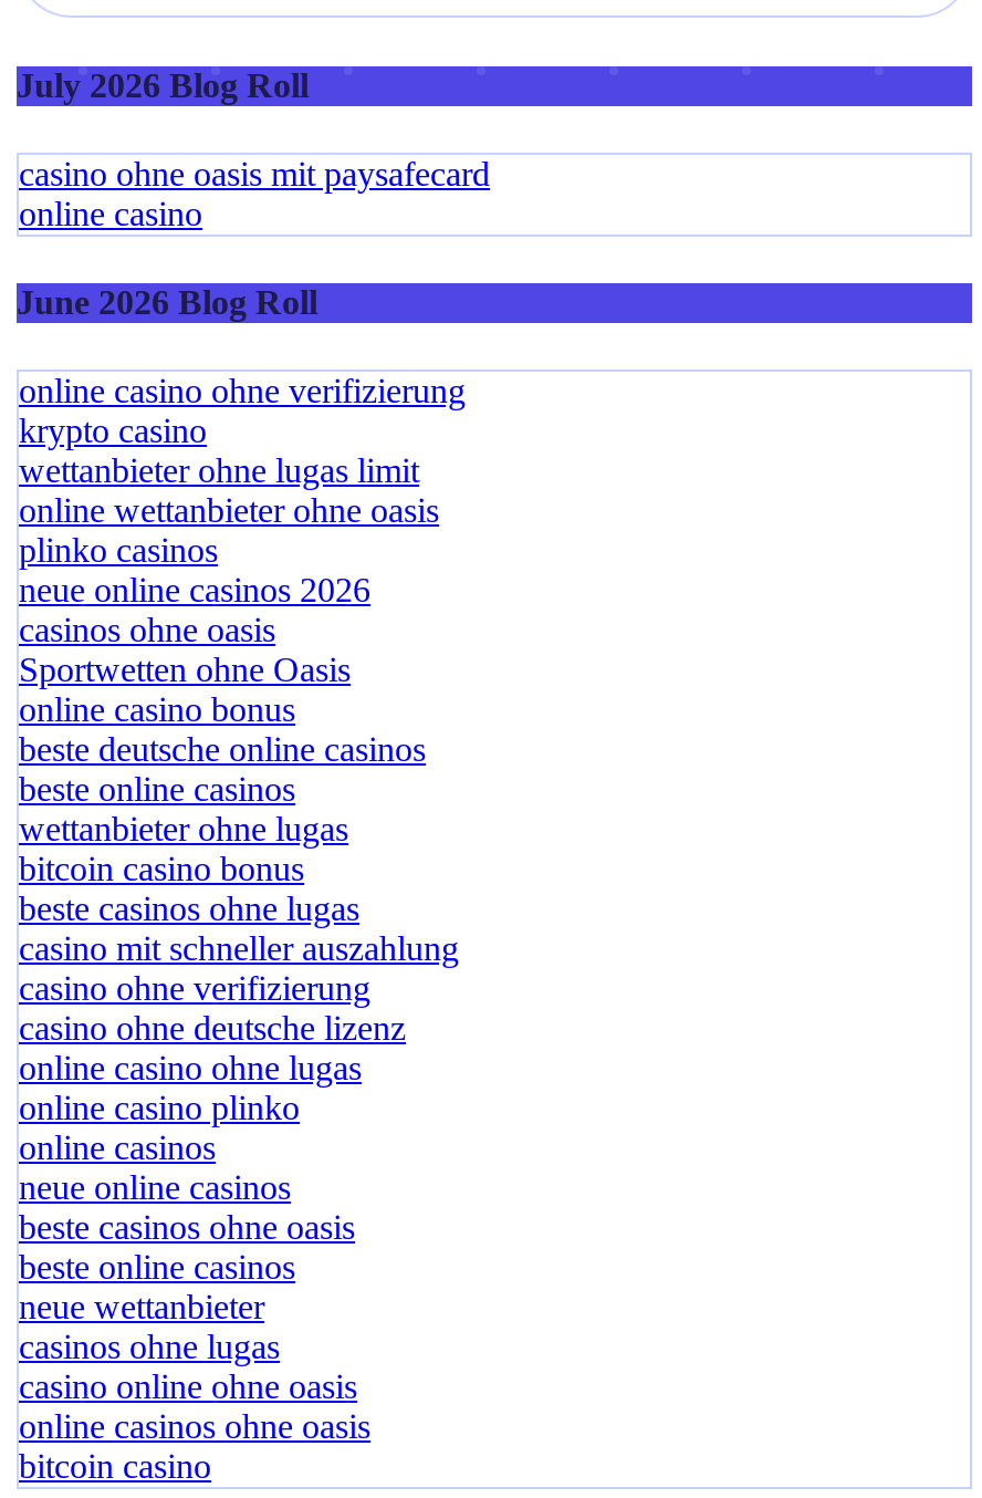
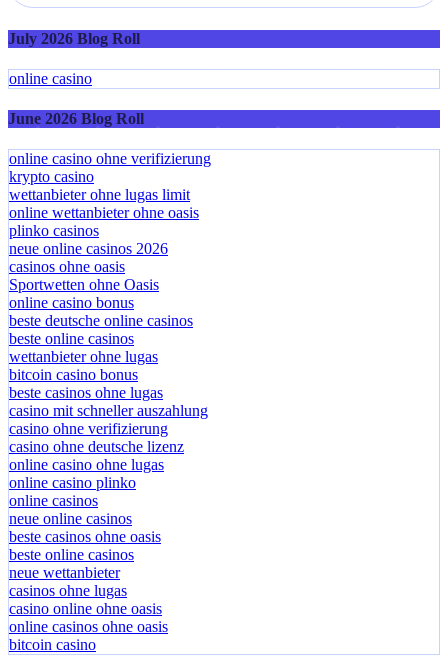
[19,155,490,192] casino ohne oasis mit paysafecard -> none

